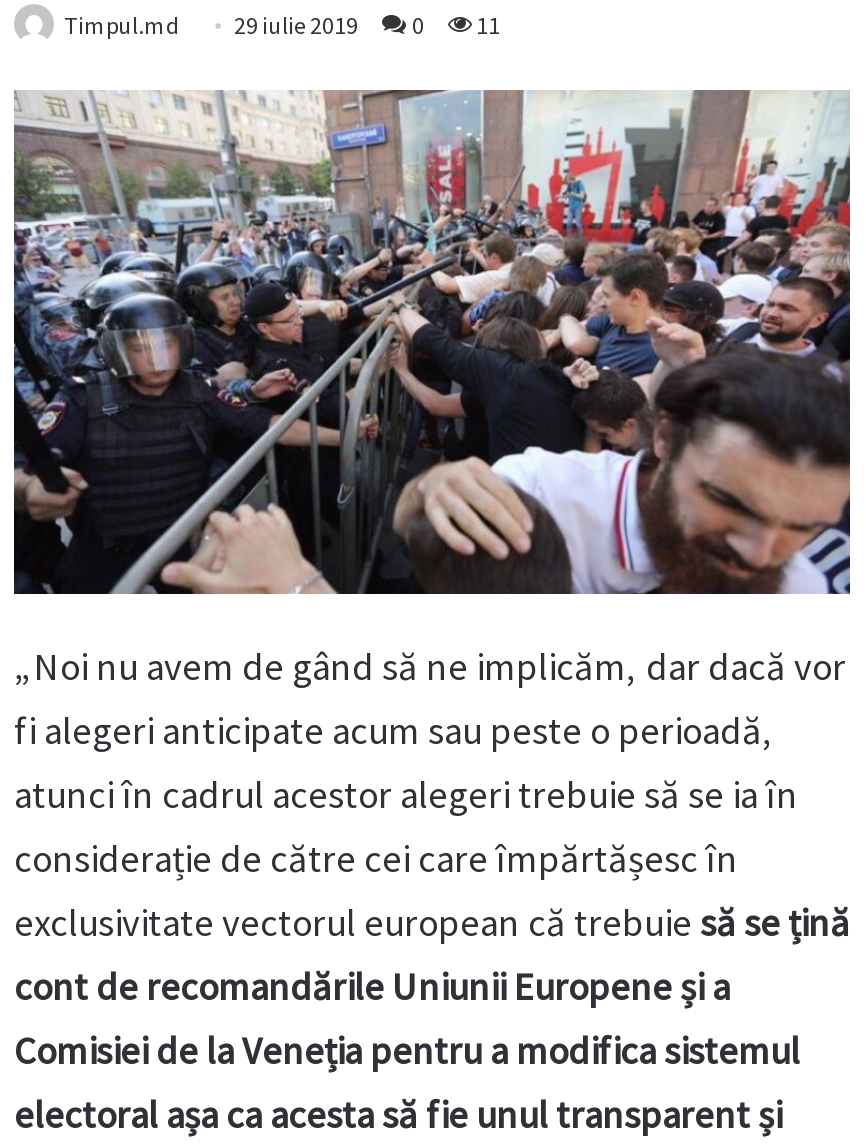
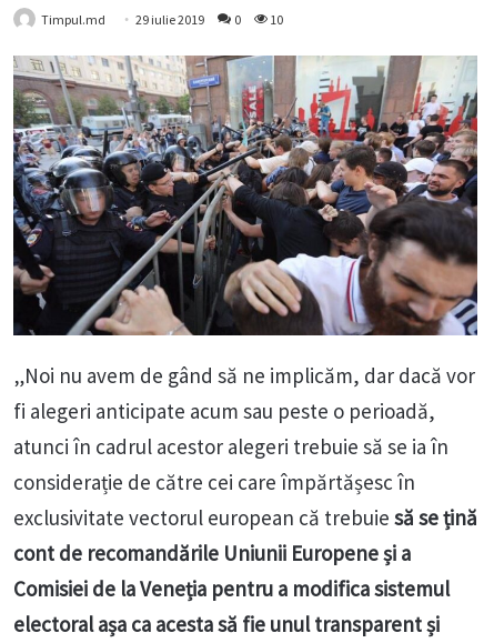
[64,11,500,41] Timpul.md 29 iulie 2019 0 11 -> [41,12,283,28] Timpul.md 29 iulie 2019 0 10

